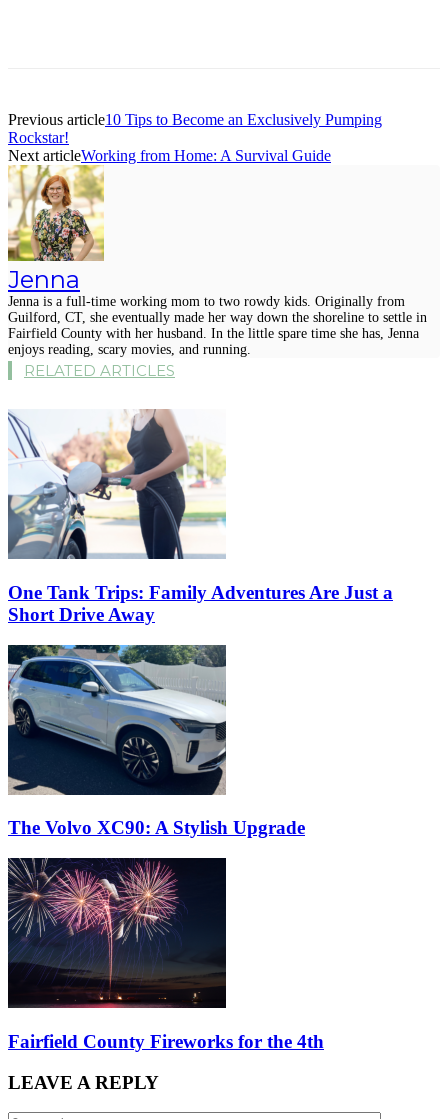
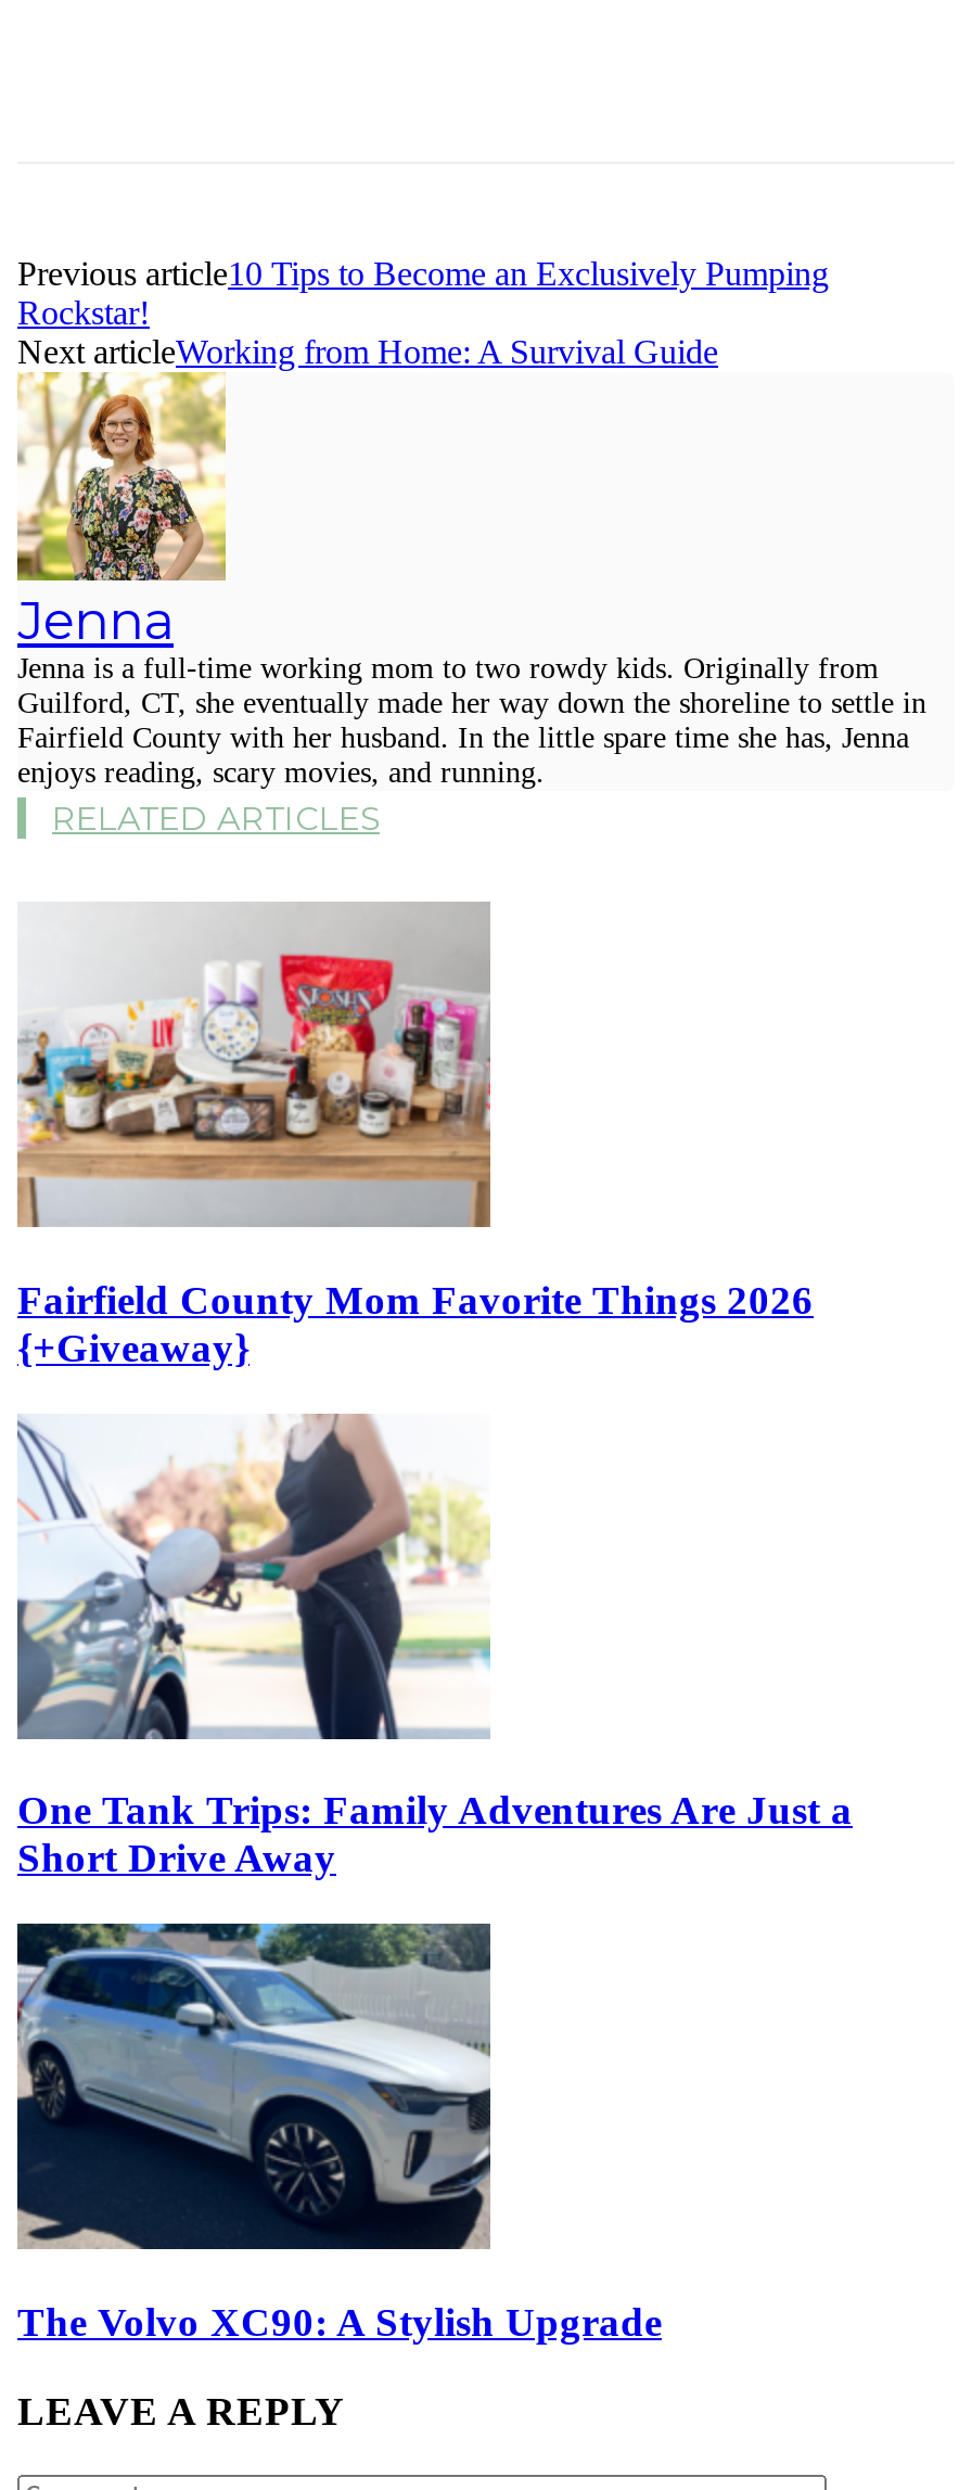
none -> [17,902,814,1370] [image] | Fairfield County Mom Favorite Things 2026 | {+Giveaway}
moved [7,407,393,838] -> [15,1409,853,2344]: [image] | One Tank Trips: Family Adventures Are Just a | Short Drive Away | The Volvo XC90: A Stylish Upgrade
[7,857,324,1052] [image] | Fairfield County Fireworks for the 4th -> none

